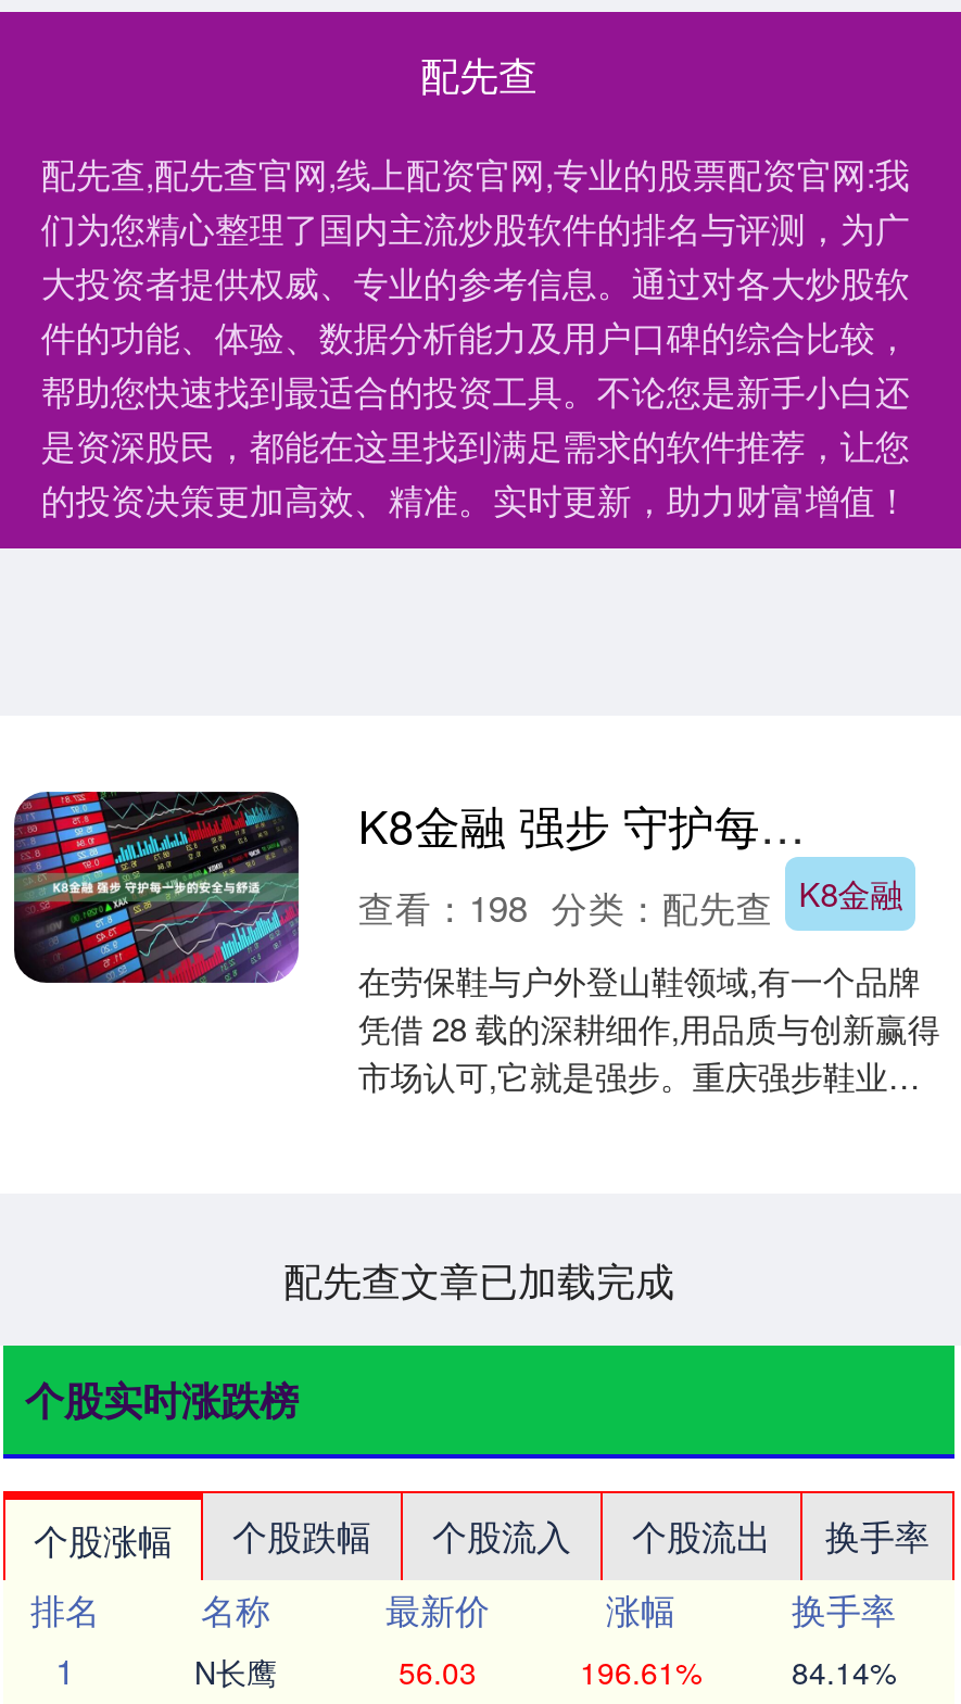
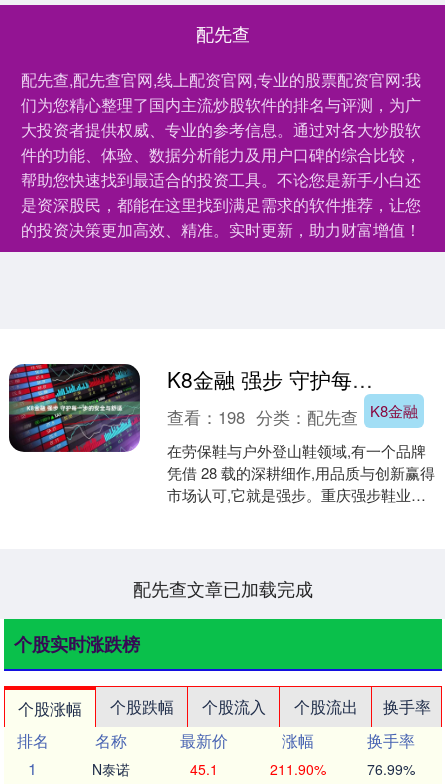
[194,1650,277,1693] N长鹰 -> [92,759,130,779] N泰诺
[399,1650,477,1693] 56.03 -> [190,759,218,779] 45.1
[580,1650,701,1693] 196.61% -> [269,759,325,779] 211.90%
[792,1650,896,1693] 84.14% -> [367,759,415,779] 76.99%

